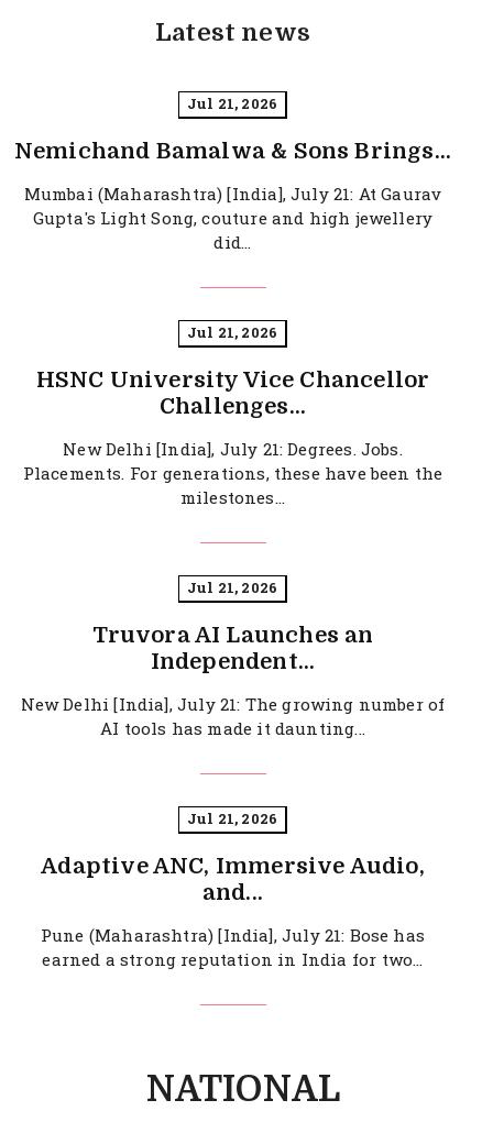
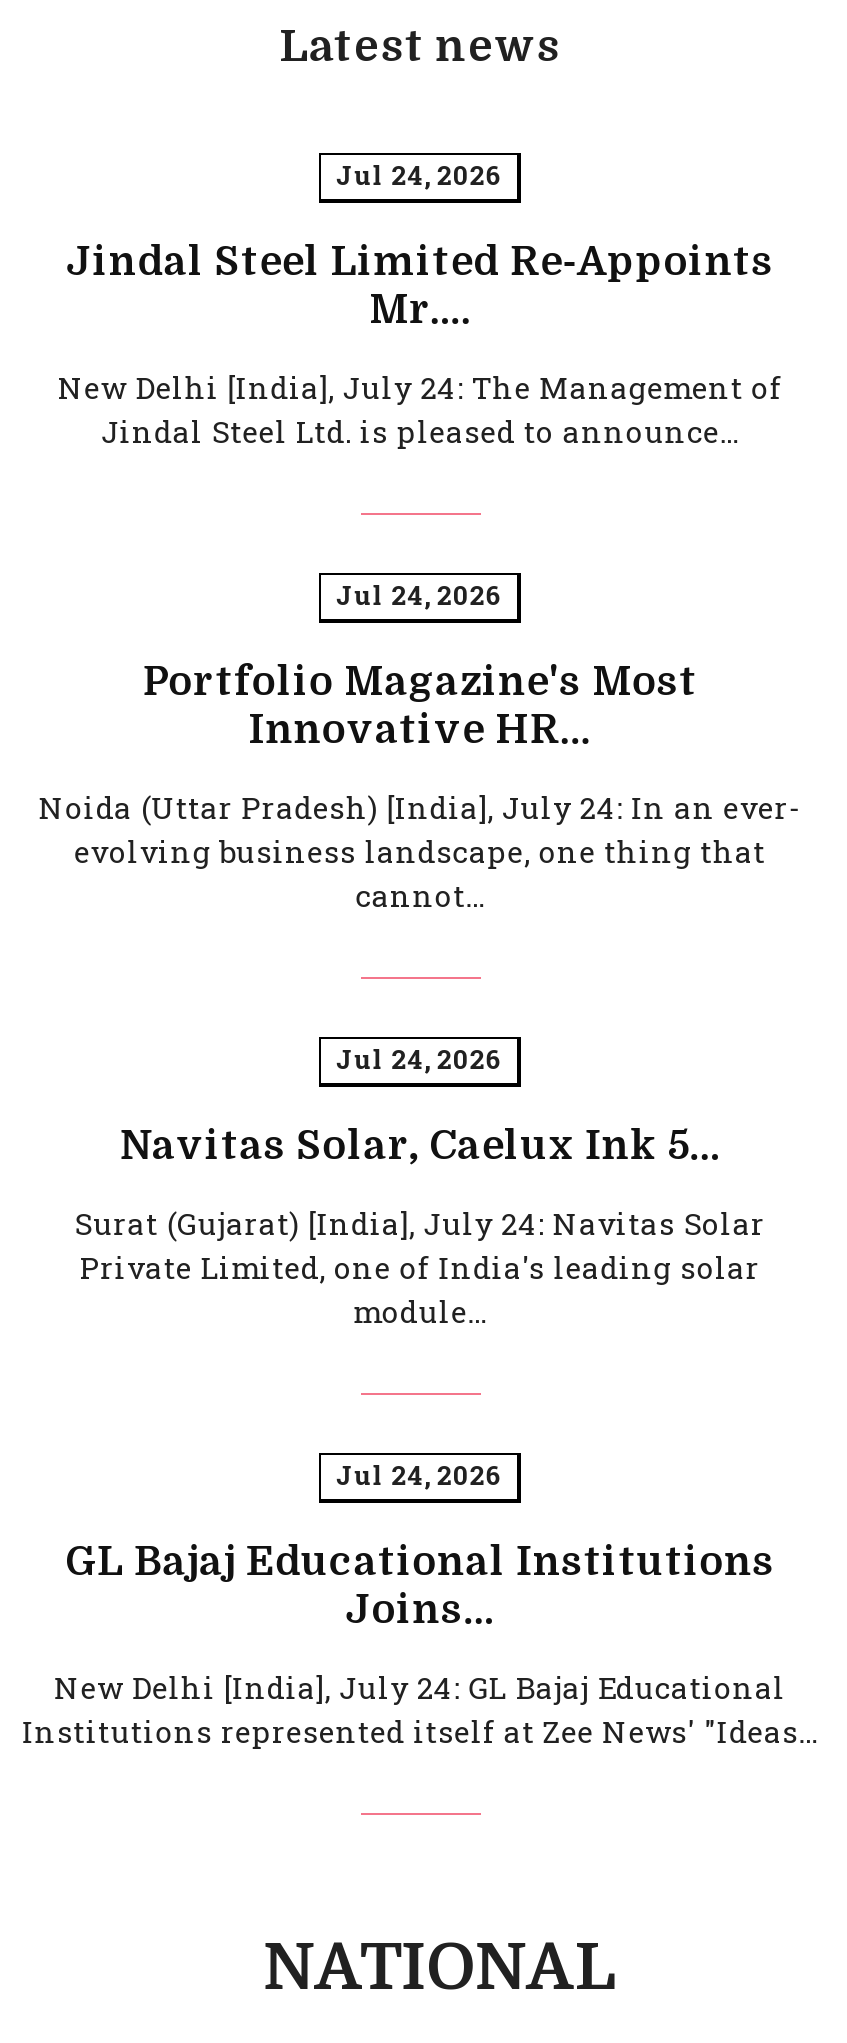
[187,94,277,114] Jul 21, 2026 -> [336,158,502,194] Jul 24, 2026
[14,139,451,164] Nemichand Bamalwa & Sons Brings... -> [66,240,774,334] Jindal Steel Limited Re-Appoints | Mr....
[24,183,442,253] Mumbai (Maharashtra) [India], July 21: At Gaurav | Gupta's Light Song, couture and high jewellery | did... -> [58,368,782,452] New Delhi [India], July 24: The Management of | Jindal Steel Ltd. is pleased to announce...
[187,323,277,343] Jul 21, 2026 -> [336,578,502,614] Jul 24, 2026
[36,368,430,420] HSNC University Vice Chancellor | Challenges... -> [143,660,697,754] Portfolio Magazine's Most | Innovative HR...
[23,438,443,509] New Delhi [India], July 21: Degrees. Jobs. | Placements. For generations, these have been the | milestones... -> [39,788,801,916] Noida (Uttar Pradesh) [India], July 24: In an ever- | evolving business landscape, one thing that | cannot...
[187,578,277,598] Jul 21, 2026 -> [336,1042,502,1078] Jul 24, 2026
[92,623,374,675] Truvora AI Launches an | Independent... -> [120,1124,720,1170] Navitas Solar, Caelux Ink 5...
[20,693,445,740] New Delhi [India], July 21: The growing number of | AI tools has made it daunting... -> [75,1204,765,1332] Surat (Gujarat) [India], July 24: Navitas Solar | Private Limited, one of India's leading solar | module...
[187,809,277,829] Jul 21, 2026 -> [336,1458,502,1494] Jul 24, 2026
[41,854,424,906] Adaptive ANC, Immersive Audio, | and... -> [65,1540,775,1634] GL Bajaj Educational Institutions | Joins...
[41,924,425,971] Pune (Maharashtra) [India], July 21: Bose has | earned a strong reputation in India for two... -> [22,1668,818,1752] New Delhi [India], July 24: GL Bajaj Educational | Institutions represented itself at Zee News' "Ideas...

